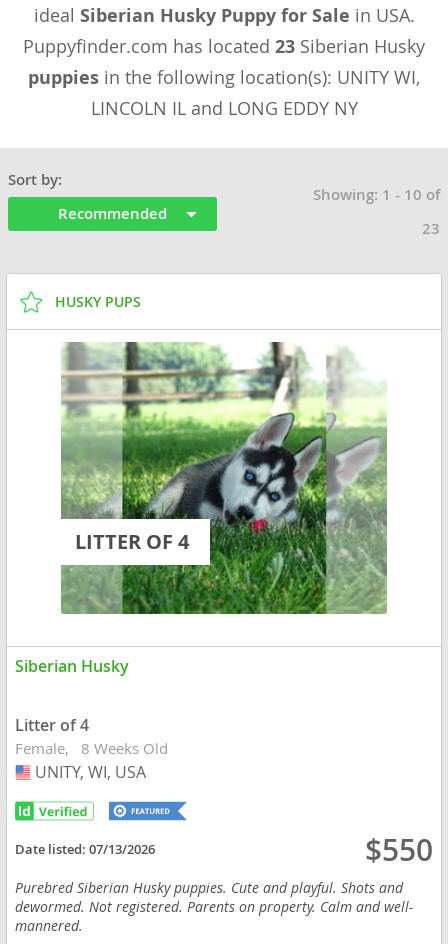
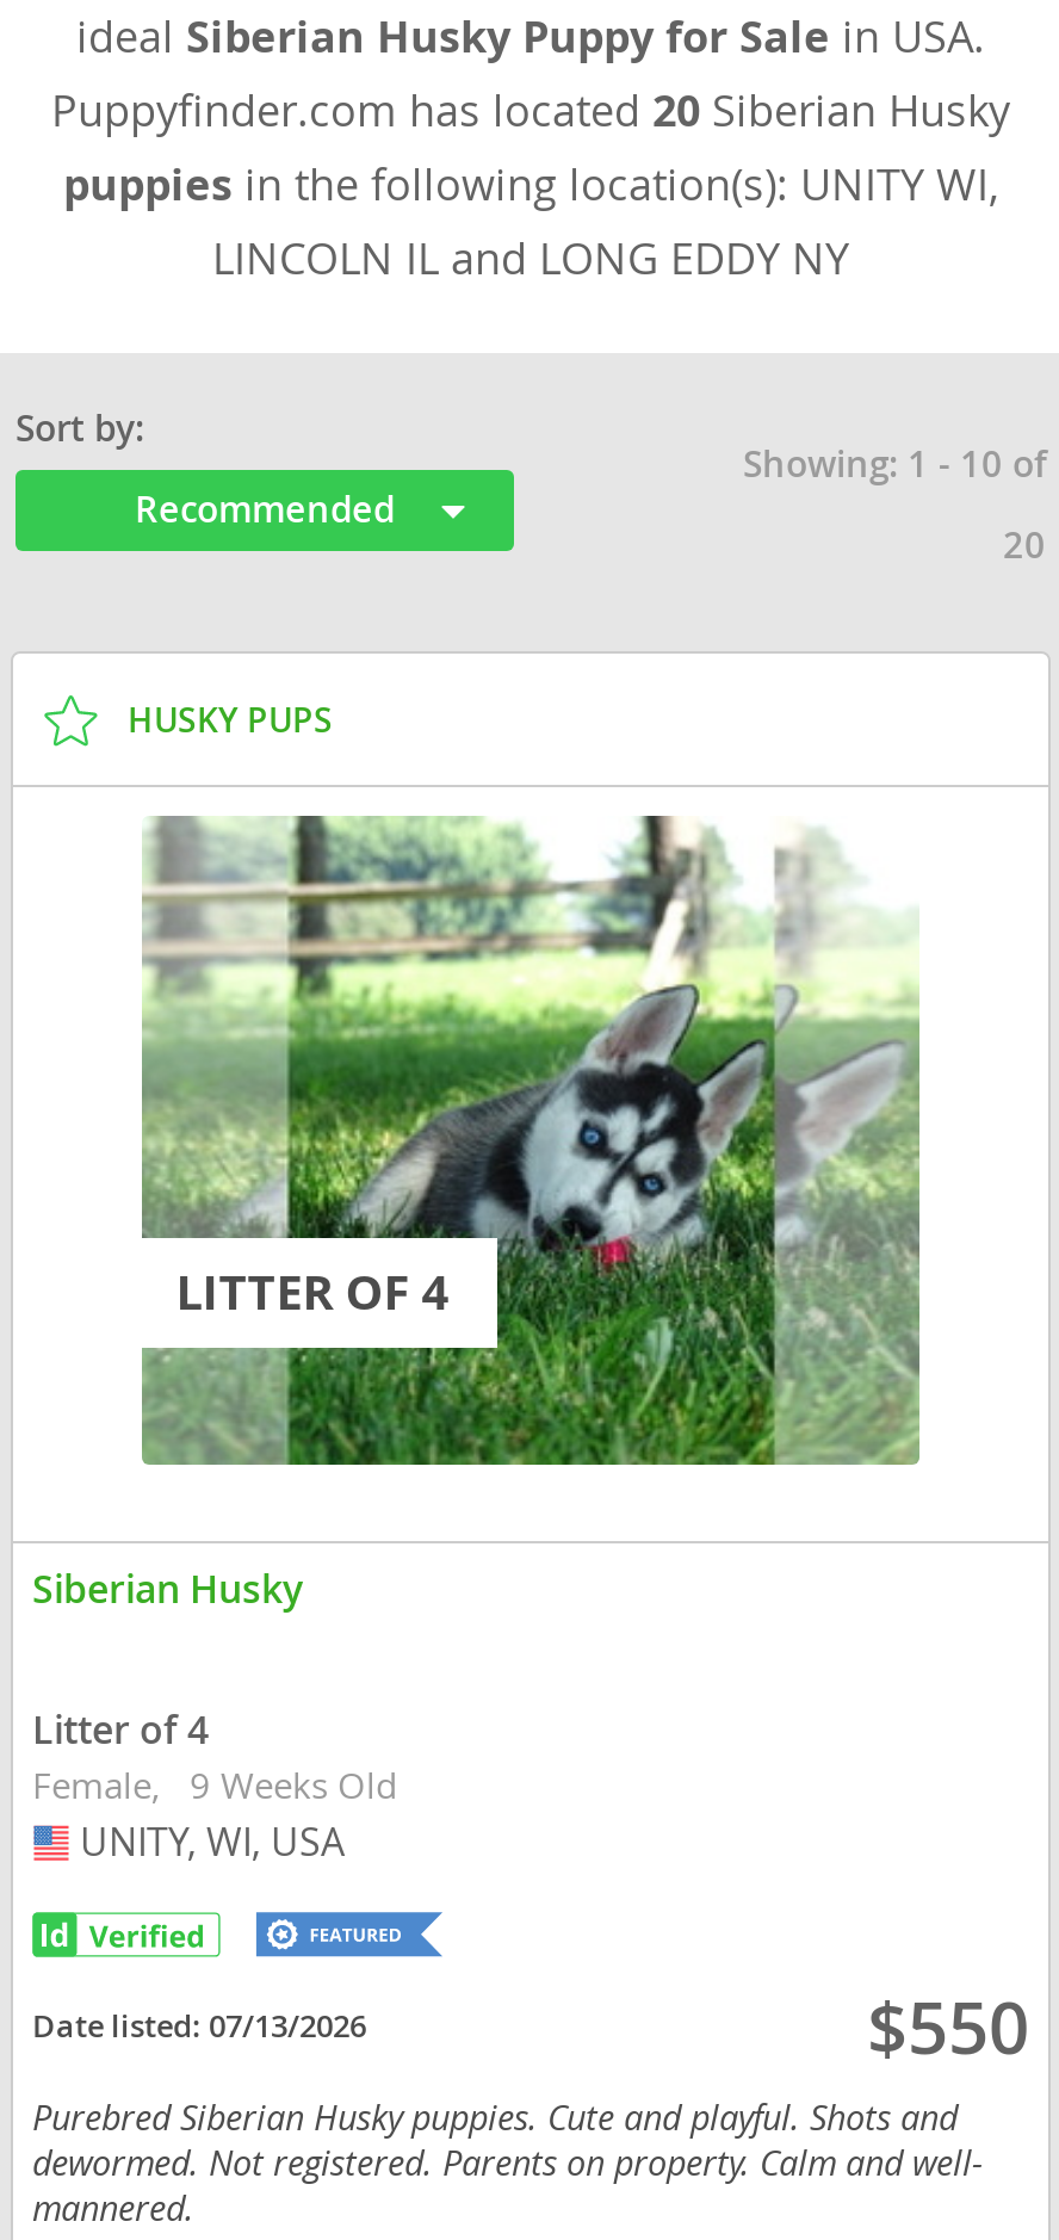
[23,34,425,59] Puppyfinder.com has located 23 Siberian Husky -> [51,82,1010,141] Puppyfinder.com has located 20 Siberian Husky
[422,218,440,239] 23 -> [1003,521,1046,571] 20
[15,738,168,758] Female 8 Weeks Old -> [32,1760,397,1808] Female 9 Weeks Old

